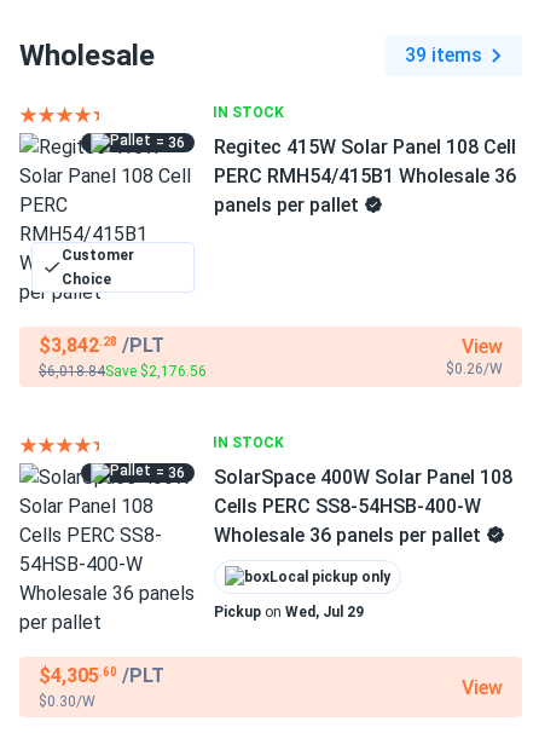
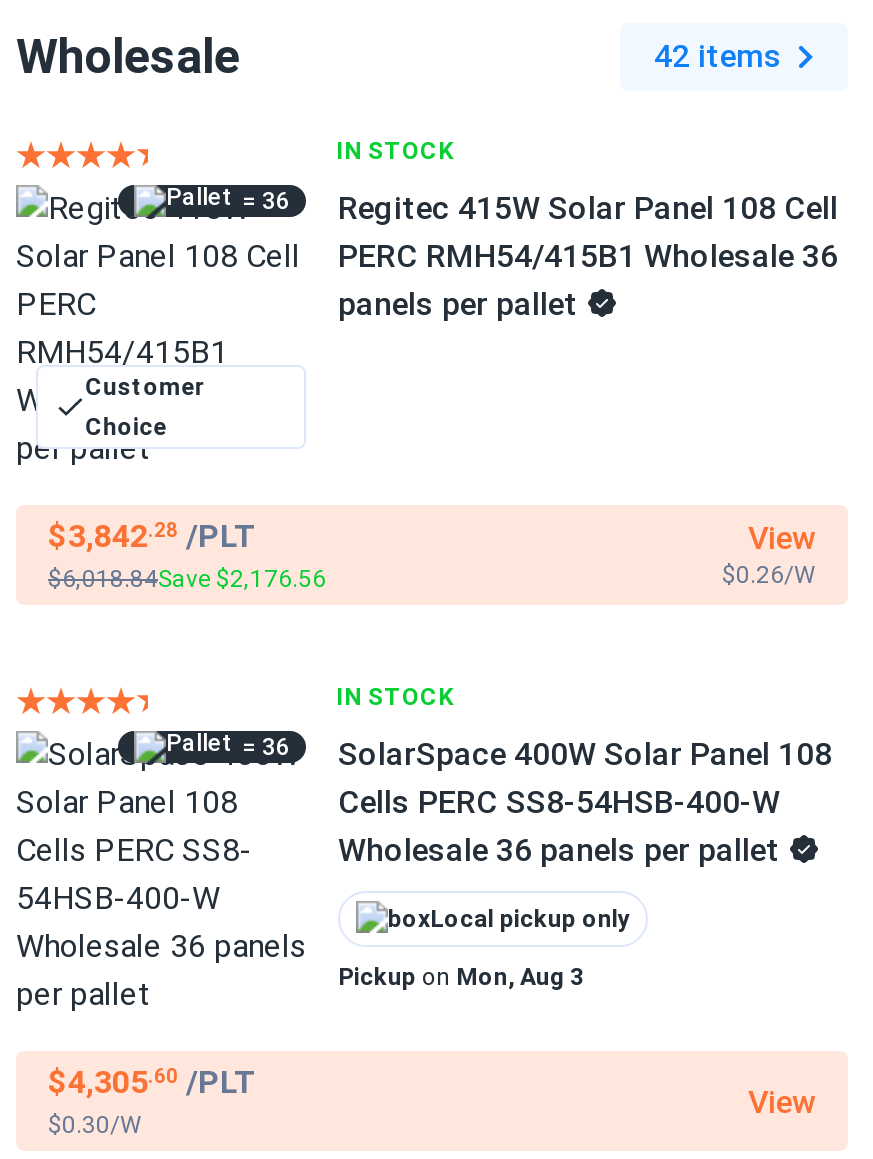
[405,44,482,67] 39 items -> [654,37,782,75] 42 items
[214,604,364,621] Pickup on Wed, Jul 29 -> [338,963,584,991] Pickup on Mon, Aug 3

